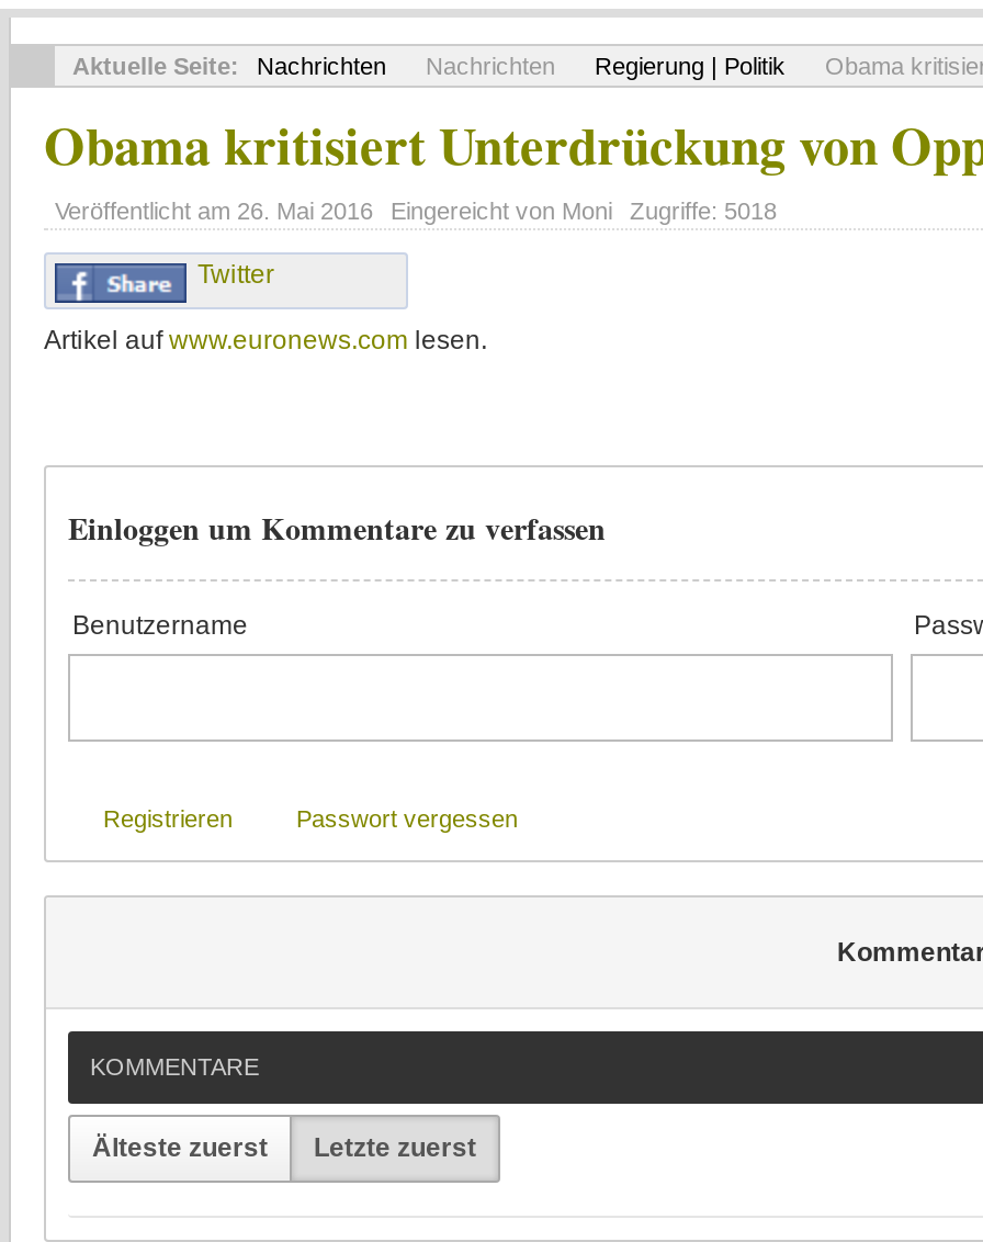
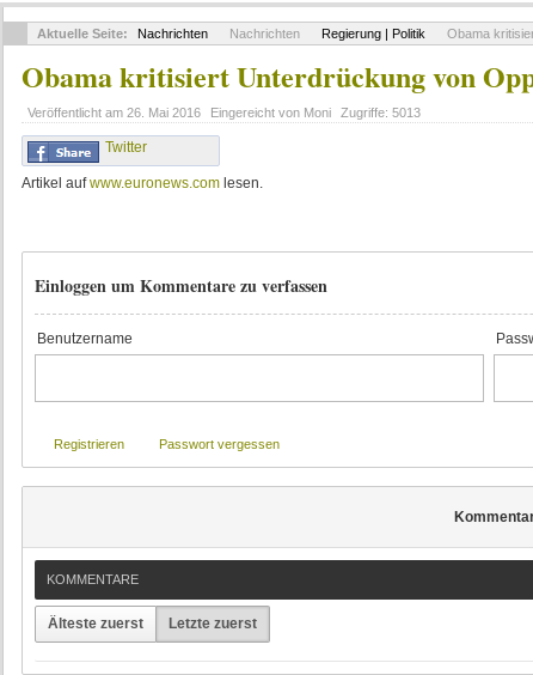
[55,197,777,224] Veröffentlicht am 26. Mai 2016 Eingereicht von Moni Zugriffe: 5018 -> [27,105,421,120] Veröffentlicht am 26. Mai 2016 Eingereicht von Moni Zugriffe: 5013

